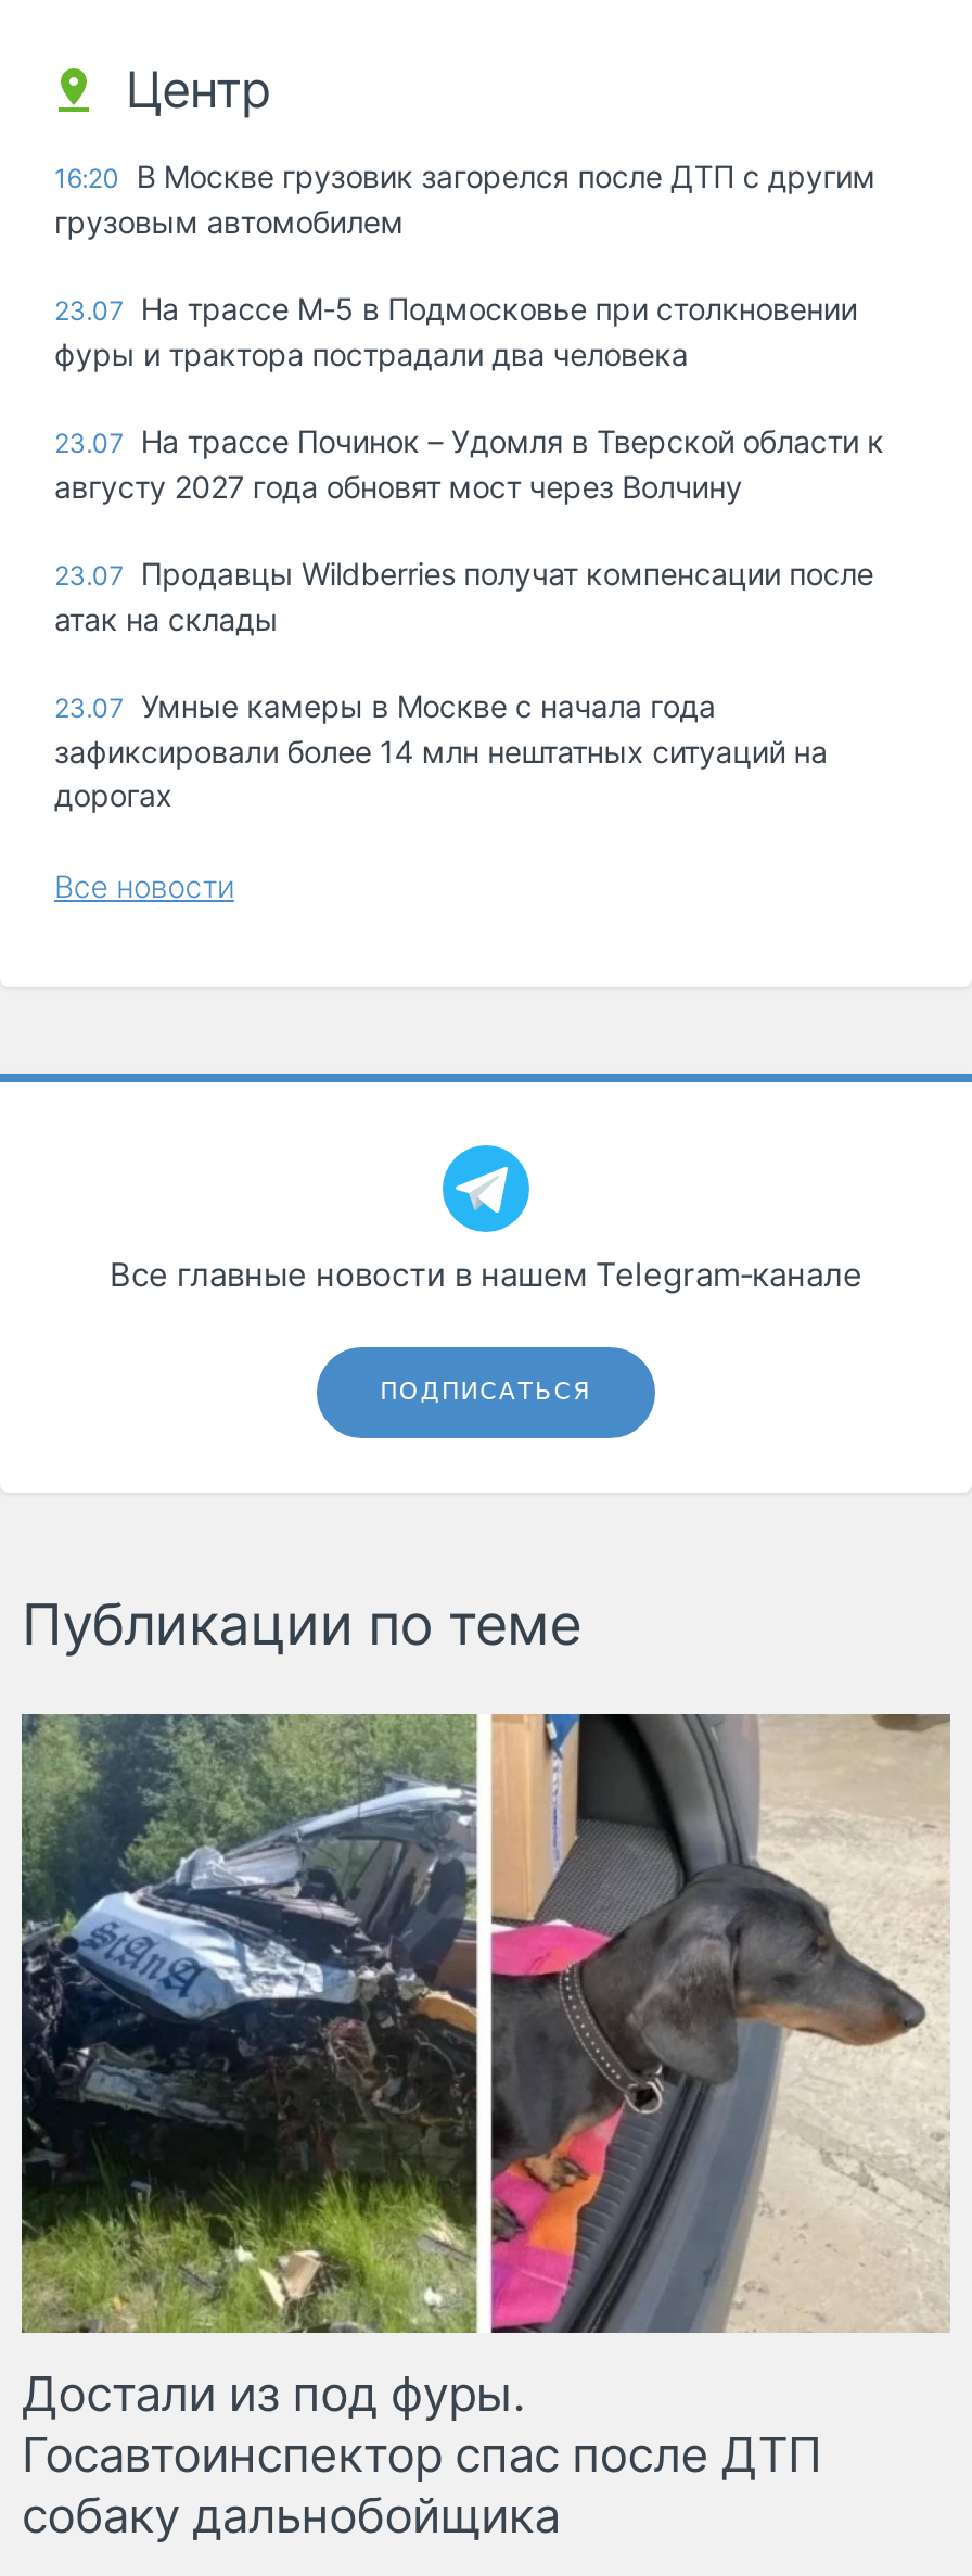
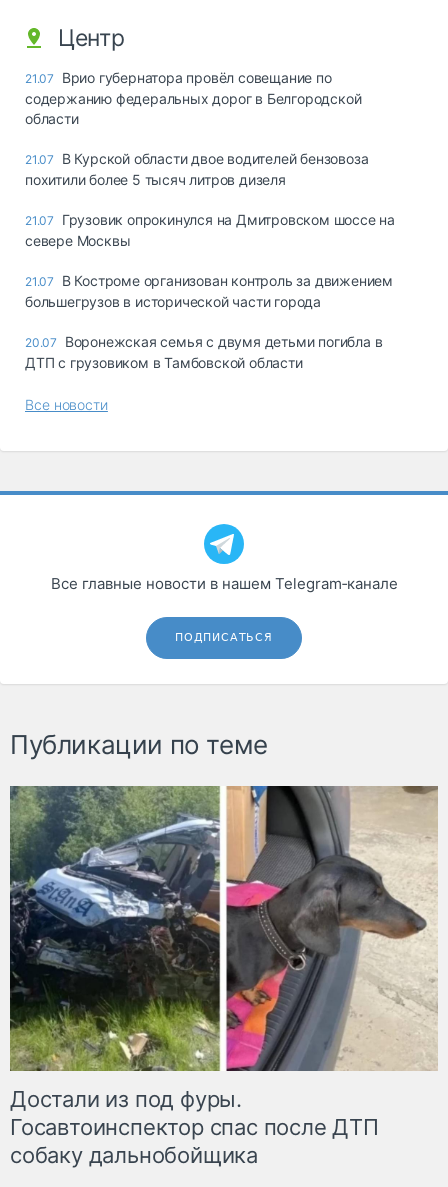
[54,158,876,240] 16:20 В Москве грузовик загорелся после ДТП с другим | грузовым автомобилем -> [25,69,361,127] 21.07 Врио губернатора провёл совещание по | содержанию федеральных дорог в Белгородской | области
[54,290,857,373] 23.07 На трассе М-5 в Подмосковье при столкновении | фуры и трактора пострадали два человека -> [25,150,368,188] 21.07 В Курской области двое водителей бензовоза | похитили более 5 тысяч литров дизеля
[54,422,884,505] 23.07 На трассе Починок – Удомля в Тверской области к | августу 2027 года обновят мост через Волчину -> [25,211,395,249] 21.07 Грузовик опрокинулся на Дмитровском шоссе на | севере Москвы
[54,555,873,637] 23.07 Продавцы Wildberries получат компенсации после | атак на склады -> [25,272,393,310] 21.07 В Костроме организован контроль за движением | большегрузов в исторической части города
[54,687,828,813] 23.07 Умные камеры в Москве с начала года | зафиксировали более 14 млн нештатных ситуаций на | дорогах -> [25,333,382,371] 20.07 Воронежская семья с двумя детьми погибла в | ДТП с грузовиком в Тамбовской области

